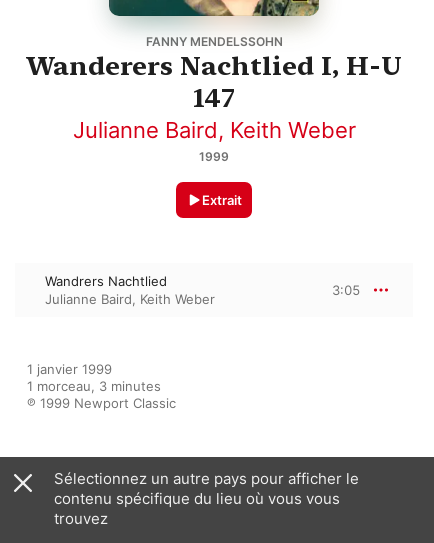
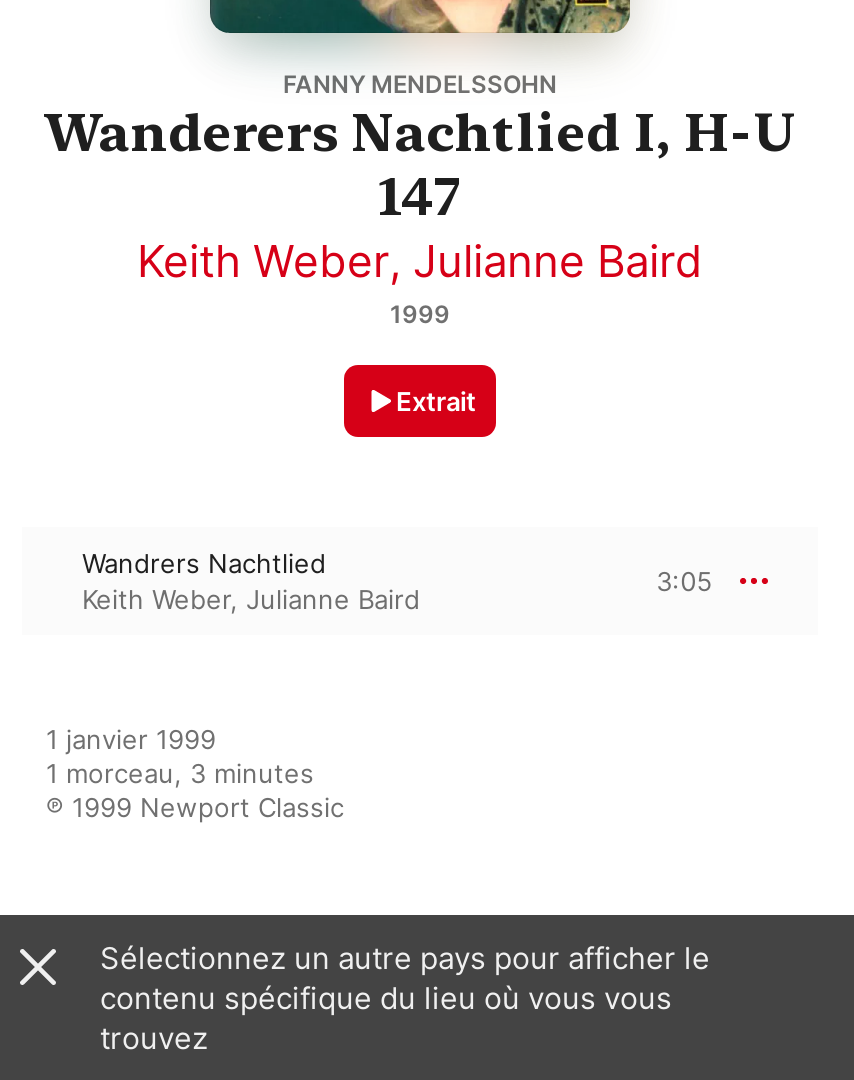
[72,117,355,143] Julianne Baird, Keith Weber -> [137,234,703,286] Keith Weber, Julianne Baird
[45,291,215,307] Julianne Baird, Keith Weber -> [82,582,420,614] Keith Weber, Julianne Baird

